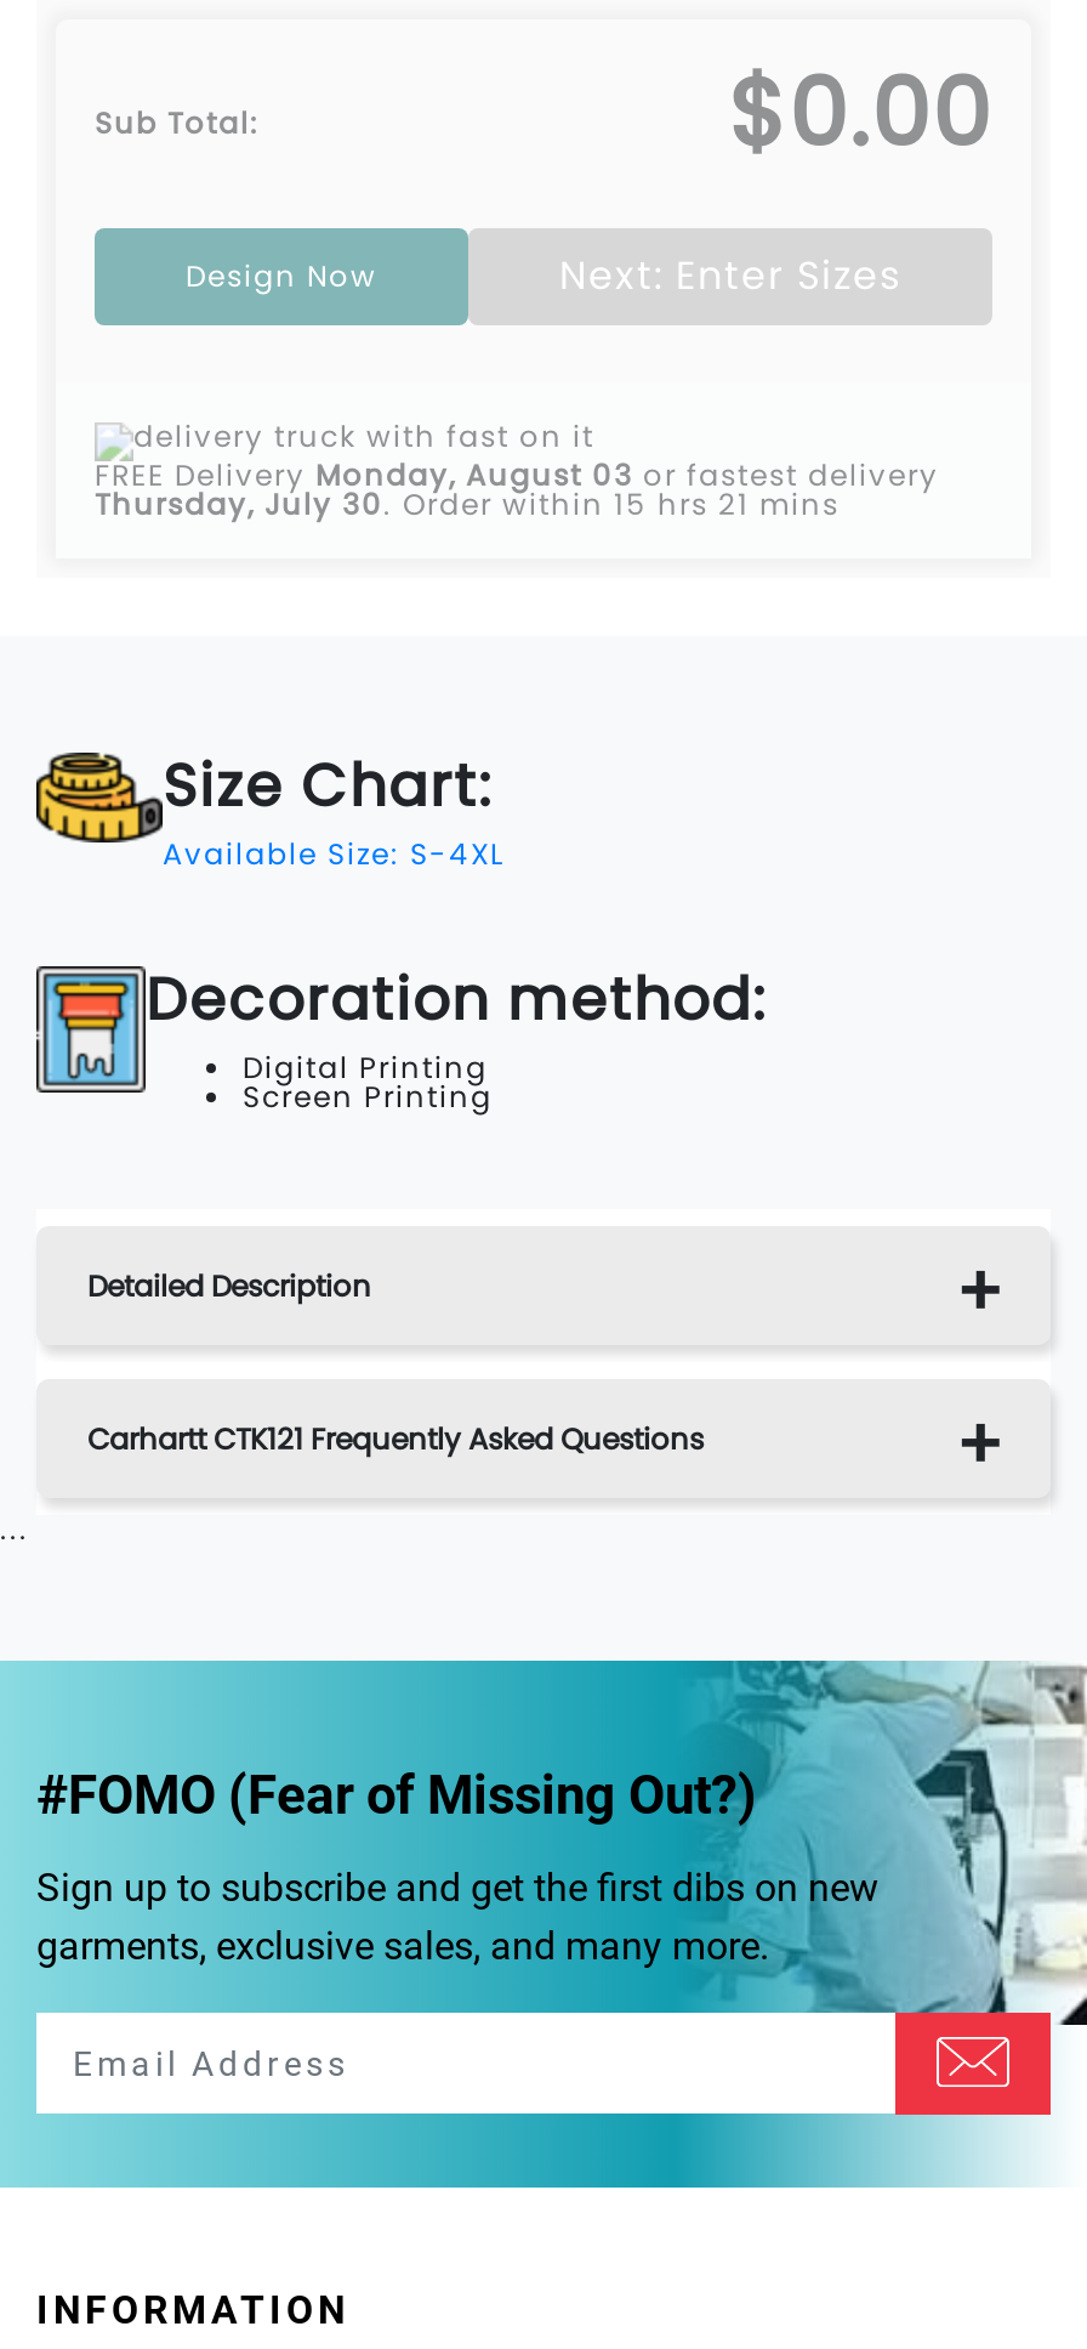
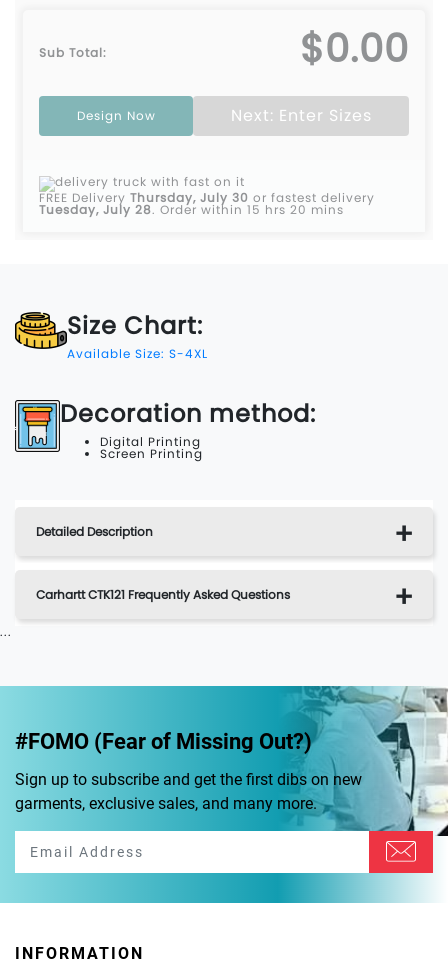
[95,453,939,494] FREE Delivery Monday, August 03 or fastest delivery -> [39,189,375,206] FREE Delivery Thursday, July 30 or fastest delivery
[95,482,840,523] Thursday, July 30.Order within 15 hrs 21 mins -> [39,201,344,218] Tuesday, July 28.Order within 15 hrs 20 mins

